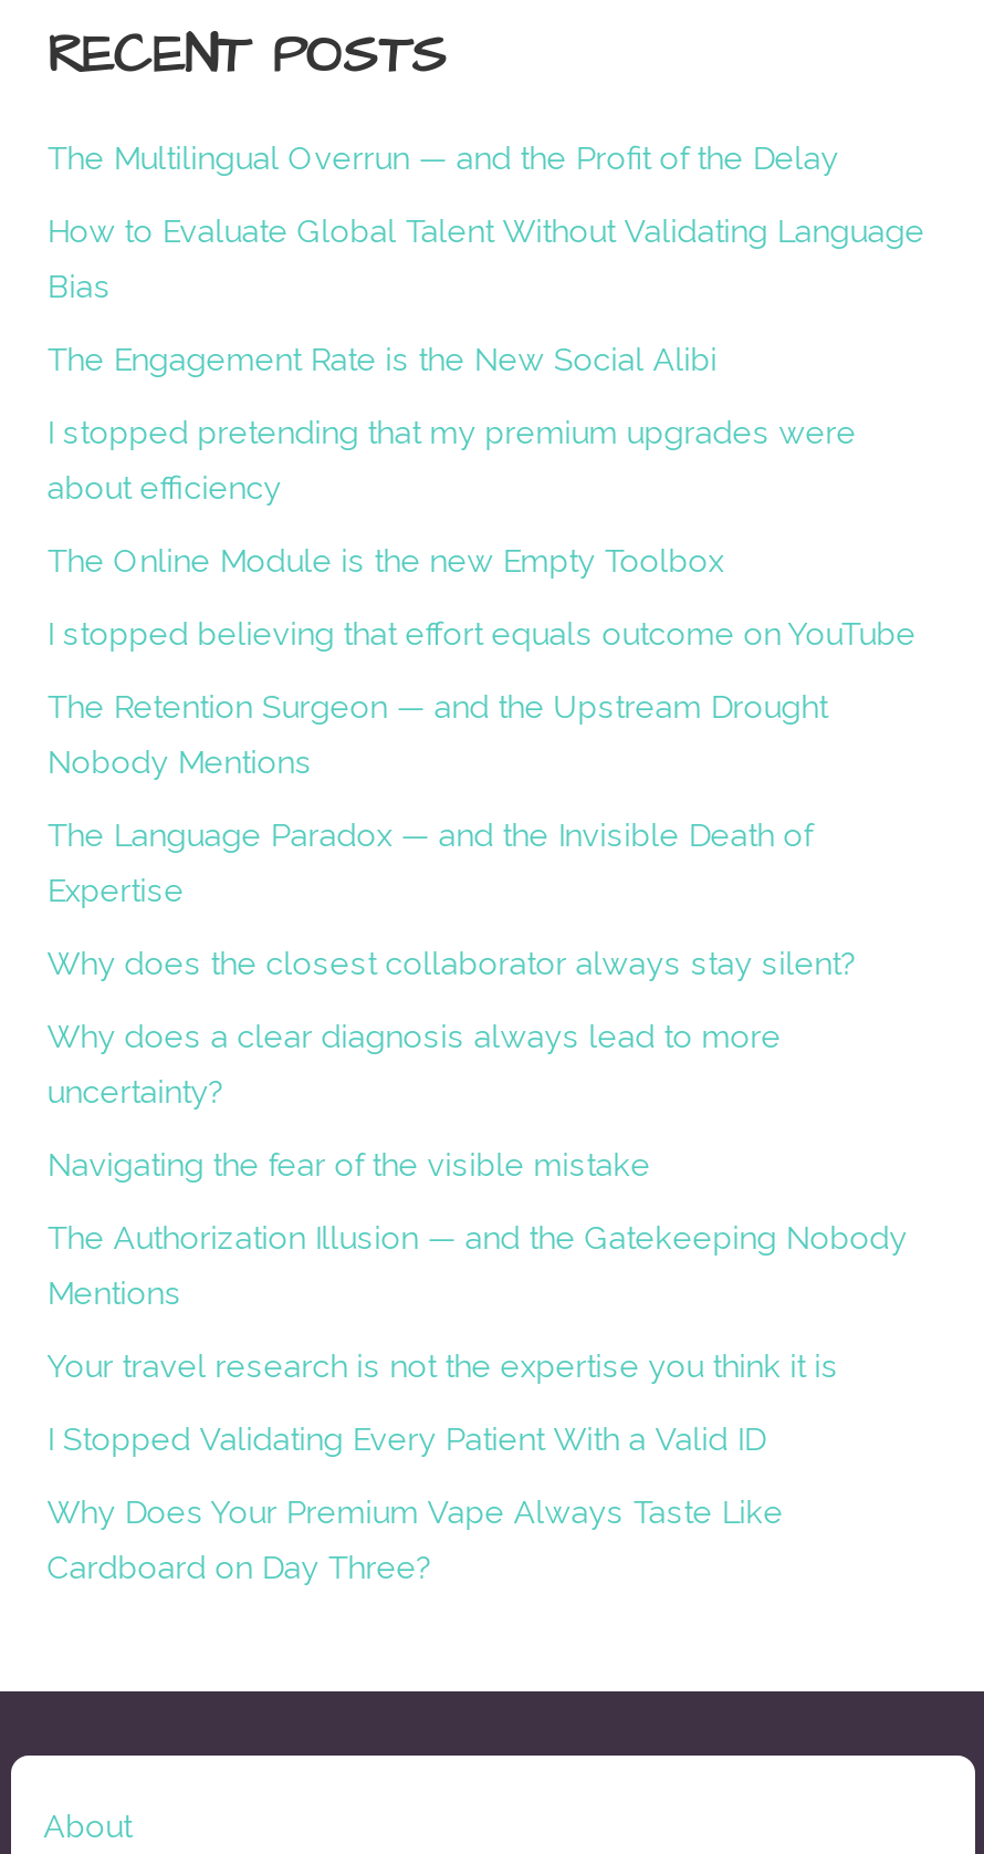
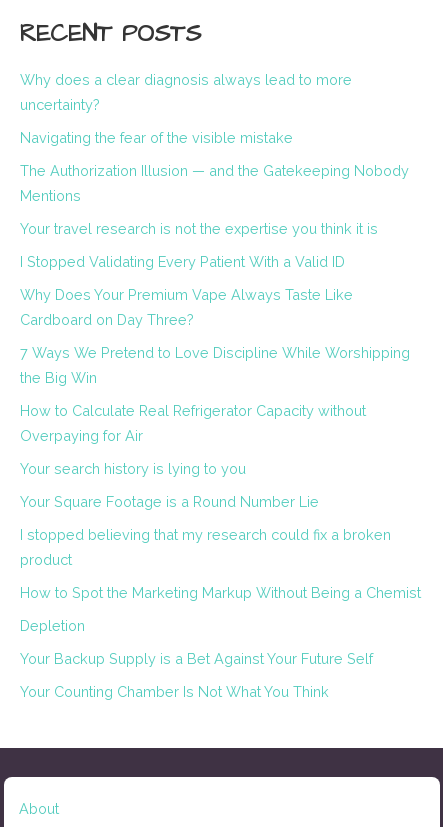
[47,139,925,982] The Multilingual Overrun — and the Profit of the Delay | How to Evaluate Global Talent Without Validating Language | Bias | The Engagement Rate is the New Social Alibi | I stopped pretending that my premium upgrades were | about efficiency | The Online Module is the new Empty Toolbox | I stopped believing that effort equals outcome on YouTube | The Retention Surgeon — and the Upstream Drought | Nobody Mentions | The Language Paradox — and the Invisible Death of | Expertise | Why does the closest collaborator always stay silent? -> none
moved [47,1018,907,1586] -> [20,71,409,328]: Why does a clear diagnosis always lead to more | uncertainty? | Navigating the fear of the visible mistake | ... | Why Does Your Premium Vape Always Taste Like | Cardboard on Day Three?
none -> [20,344,421,700] 7 Ways We Pretend to Love Discipline While Worshipping | the Big Win | How to Calculate Real Refrigerator Capacity without | Overpaying for Air | Your search history is lying to you | Your Square Footage is a Round Number Lie | I stopped believing that my research could fix a broken | product | How to Spot the Marketing Markup Without Being a Chemist | Depletion | Your Backup Supply is a Bet Against Your Future Self | Your Counting Chamber Is Not What You Think

